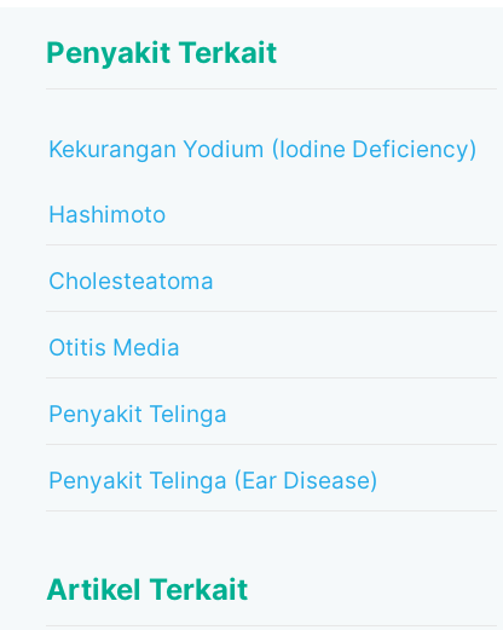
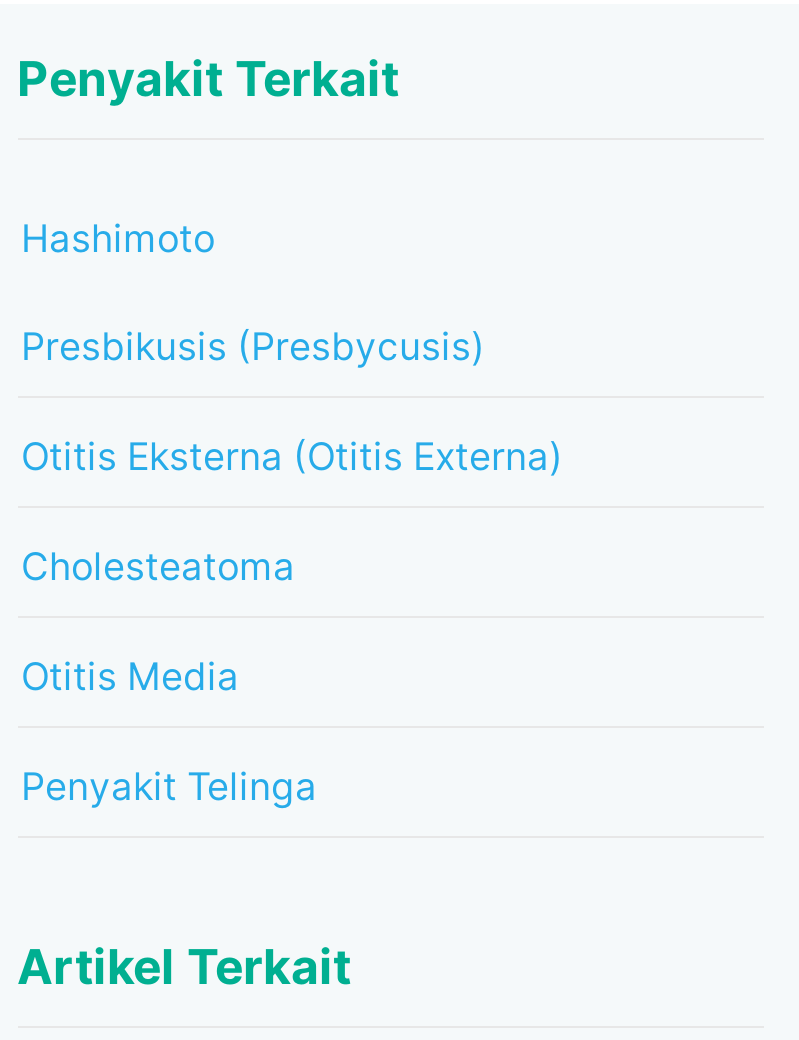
[48,135,477,163] Kekurangan Yodium (Iodine Deficiency) -> none
moved [48,201,165,228] -> [21,216,215,262]: Hashimoto
none -> [21,324,563,480] Presbikusis (Presbycusis) | Otitis Eksterna (Otitis Externa)
moved [48,267,227,428] -> [21,544,317,810]: Cholesteatoma | Otitis Media | Penyakit Telinga
[48,467,378,494] Penyakit Telinga (Ear Disease) -> none

